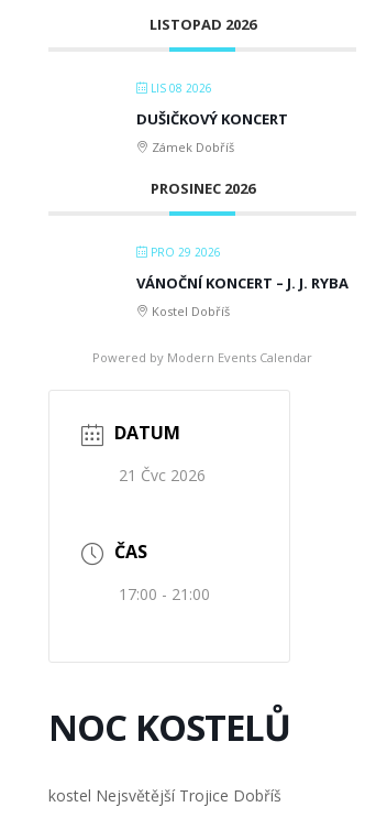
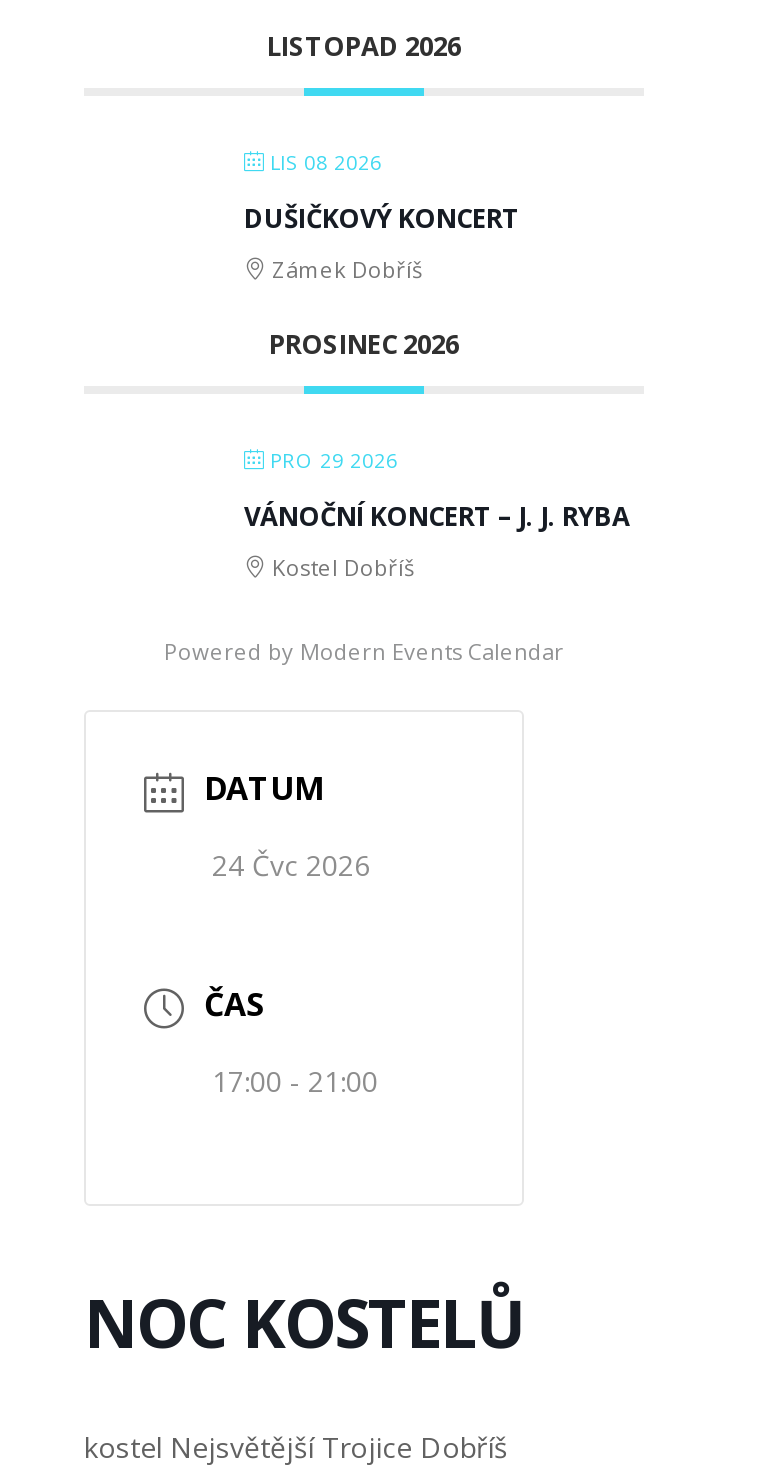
[119,464,206,485] 21 Čvc 2026 -> [212,846,370,884] 24 Čvc 2026

